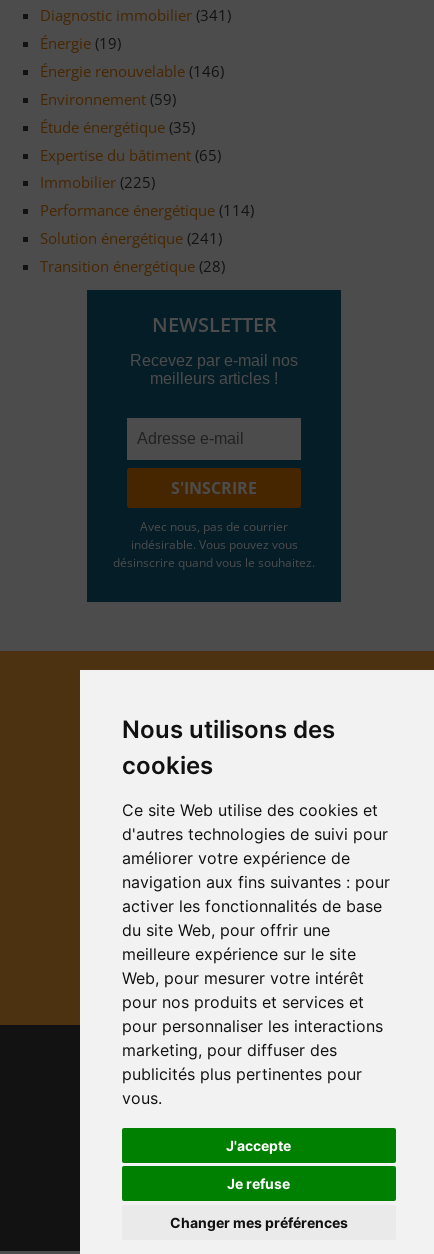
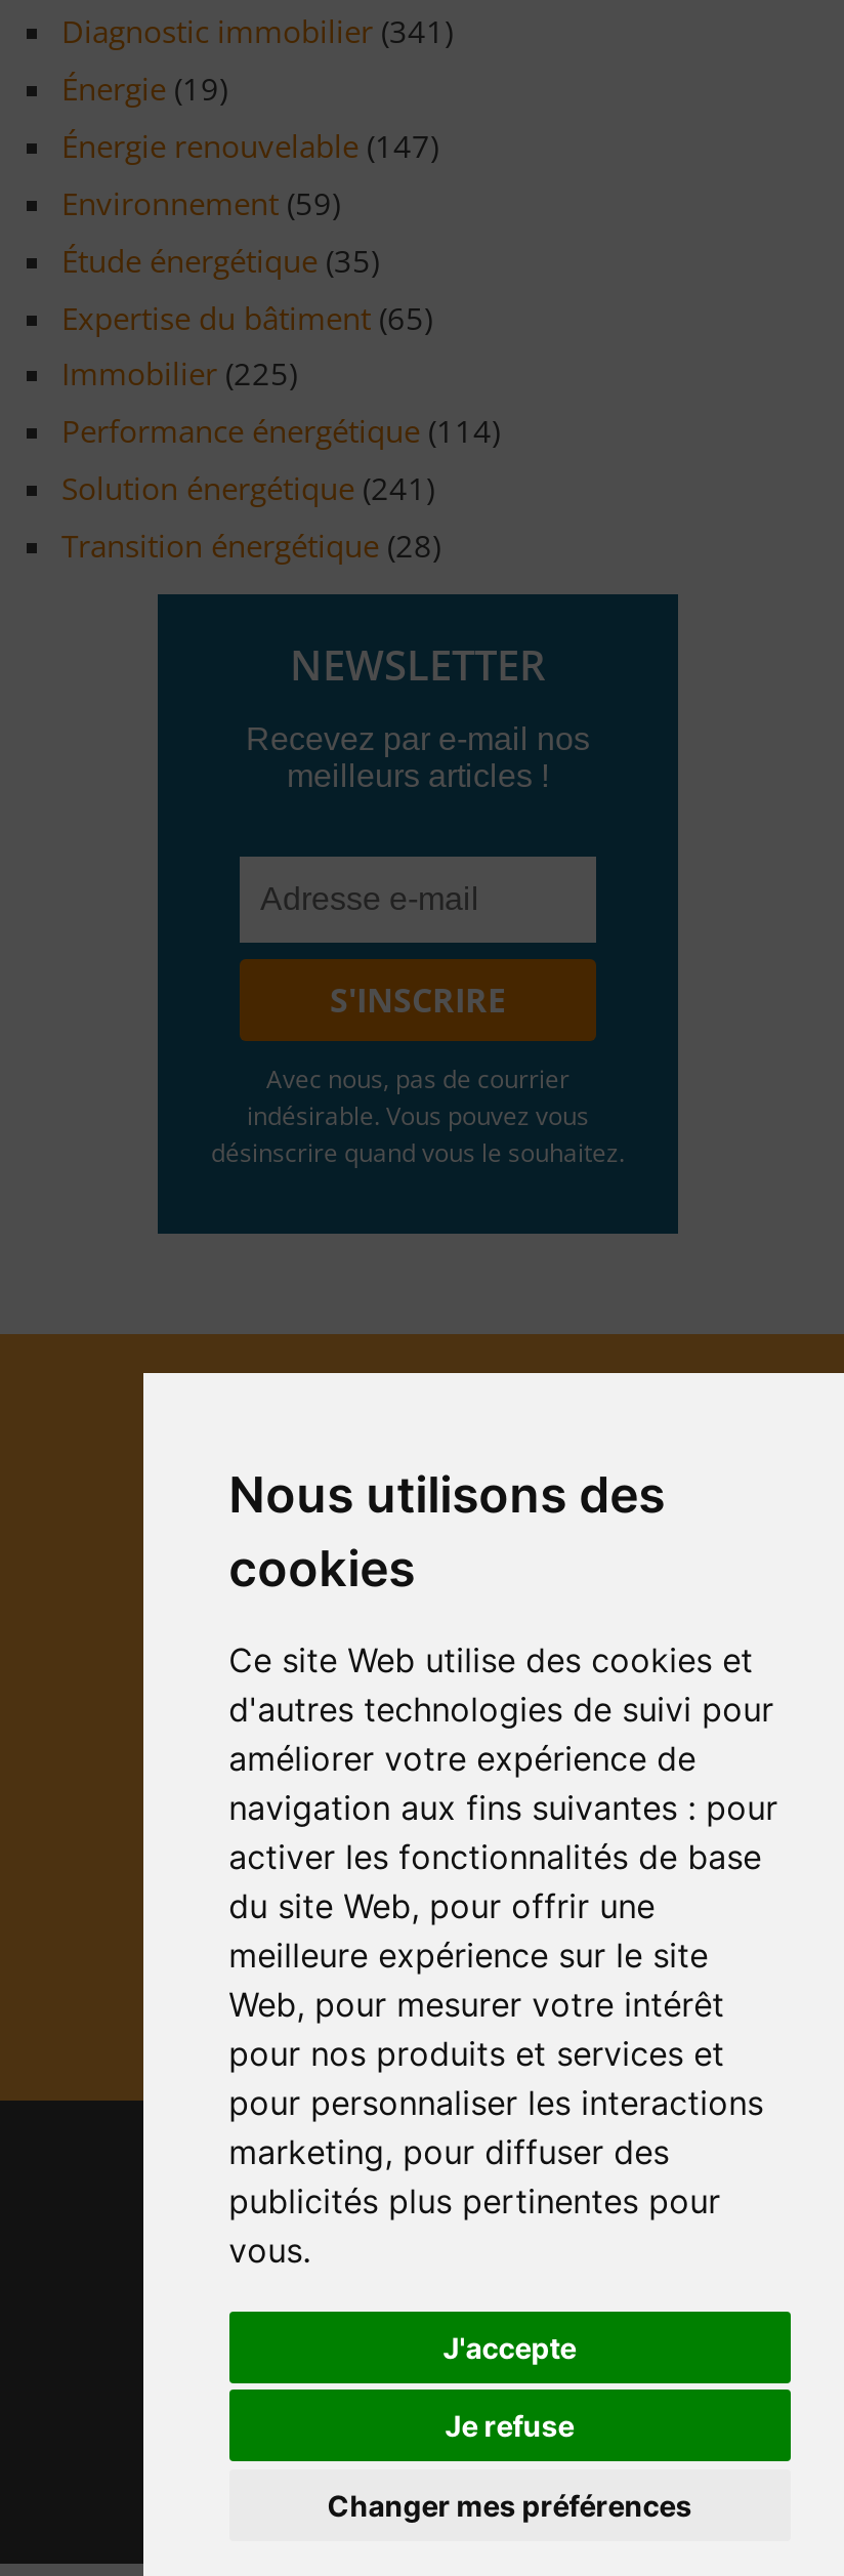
[40,60,224,80] Énergie renouvelable (146) -> [61,124,438,165] Énergie renouvelable (147)

